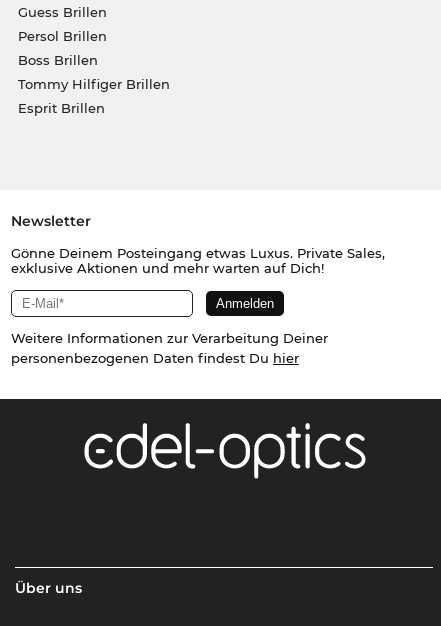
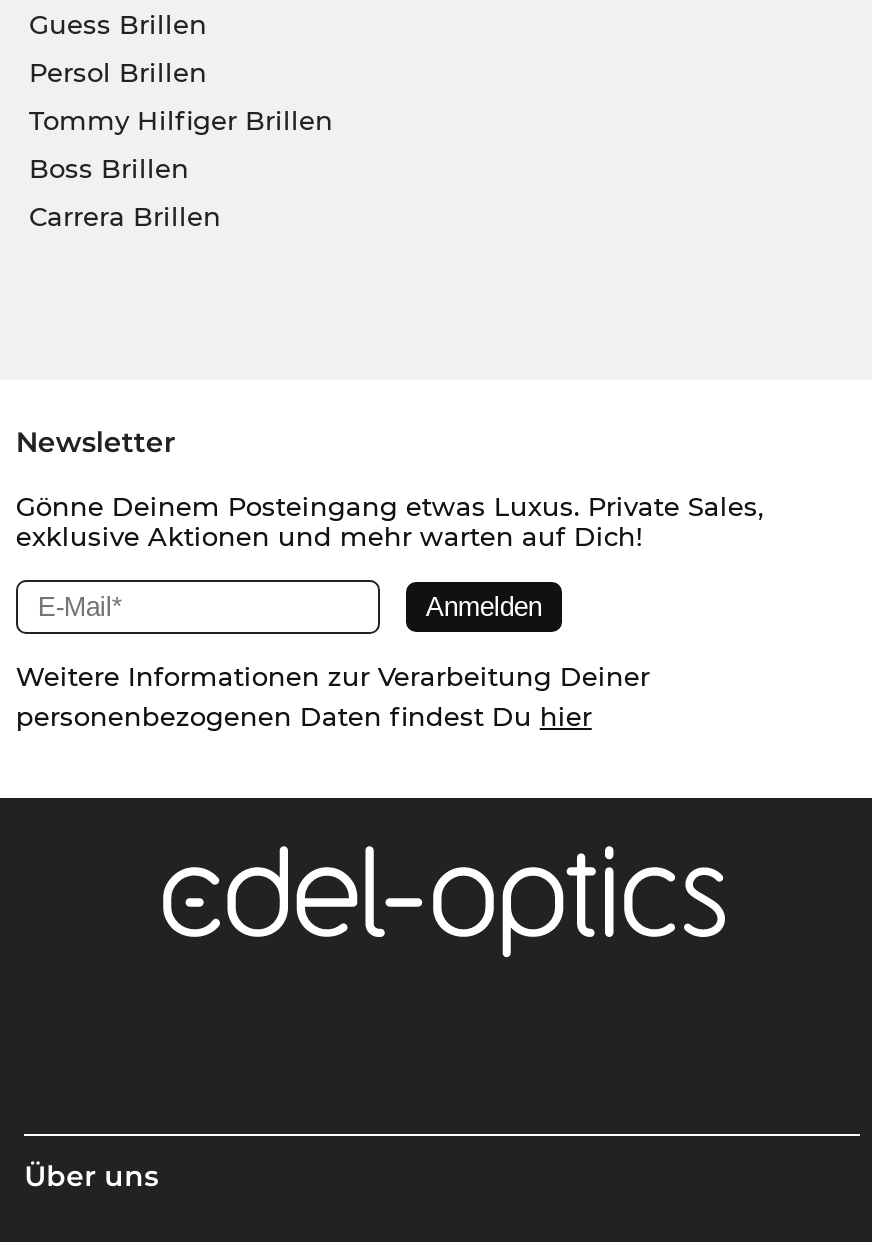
moved [17,52,97,68] -> [29,153,189,185]: Boss Brillen
moved [17,76,169,92] -> [29,105,333,137]: Tommy Hilfiger Brillen
[17,100,104,116] Esprit Brillen -> [29,201,221,233] Carrera Brillen

